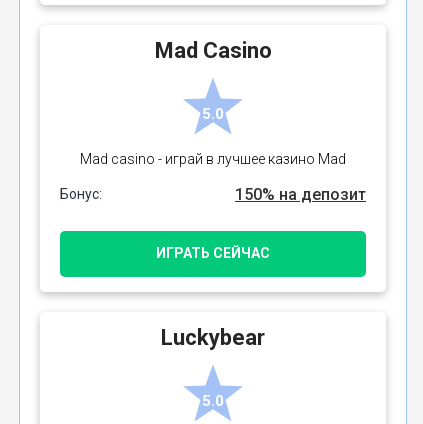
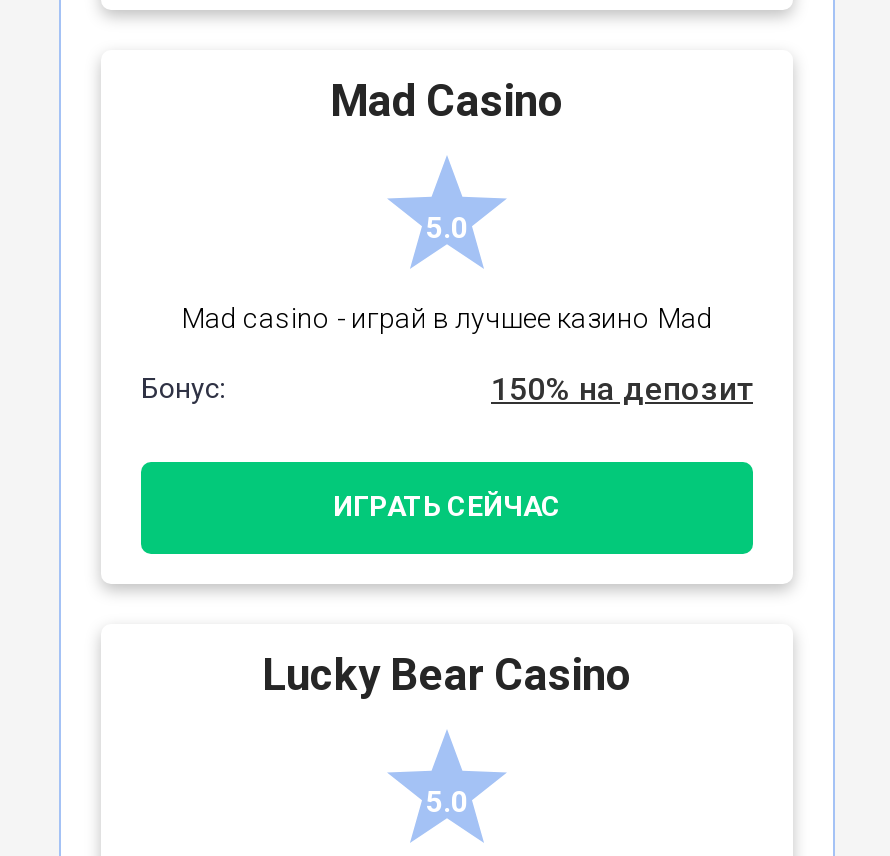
[161,325,265,350] Luckybear -> [262,649,632,699] Lucky Bear Casino

